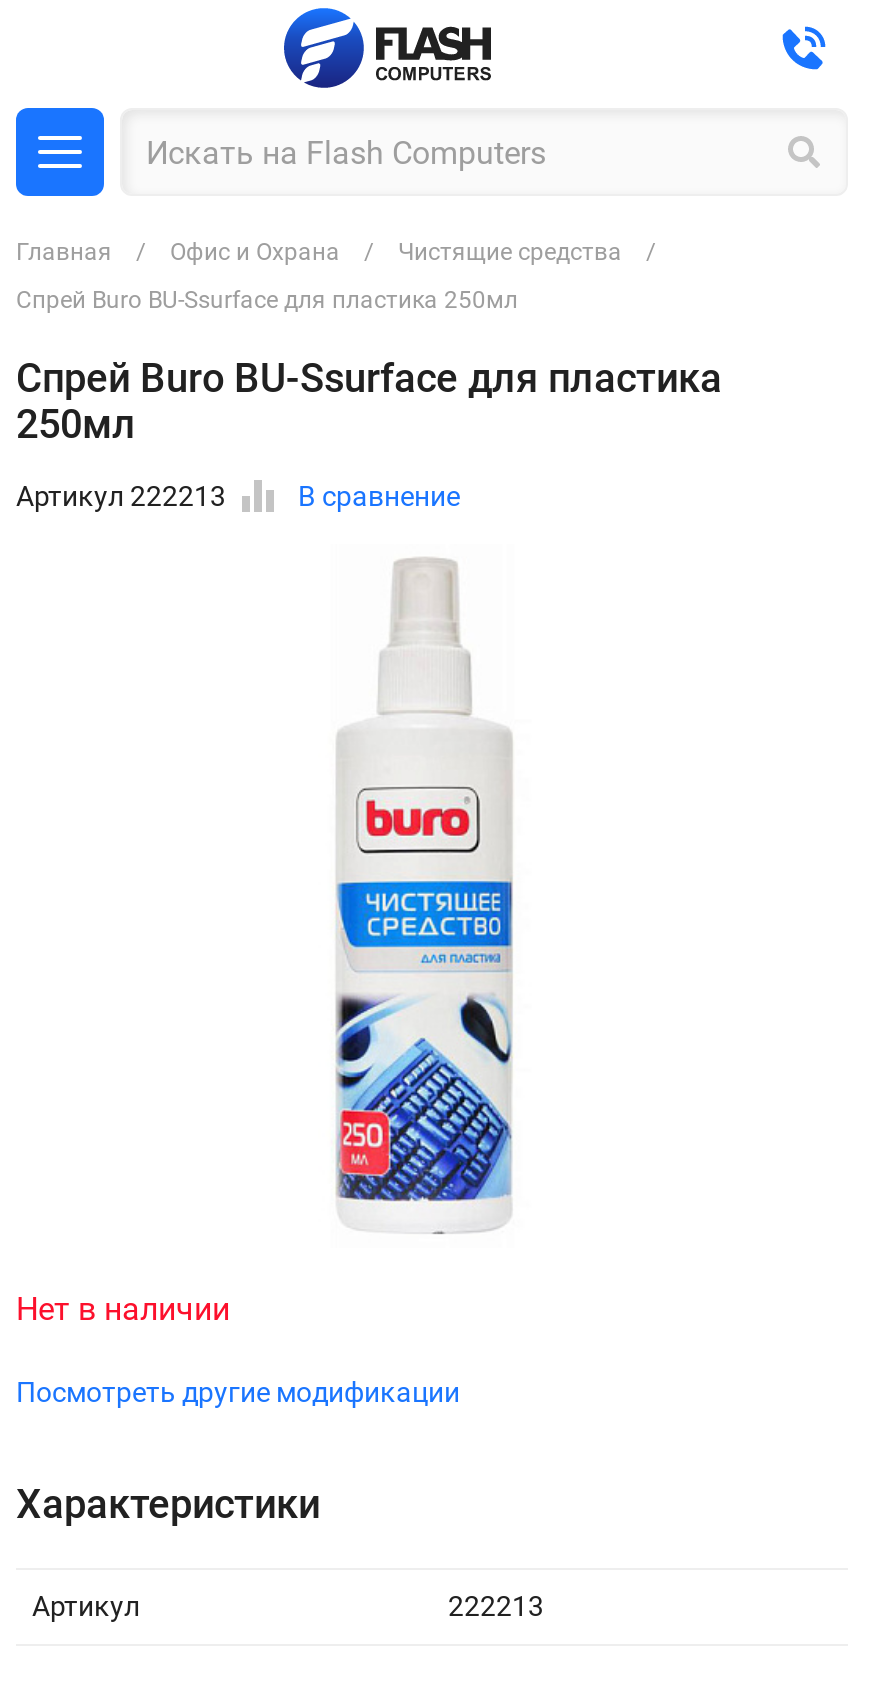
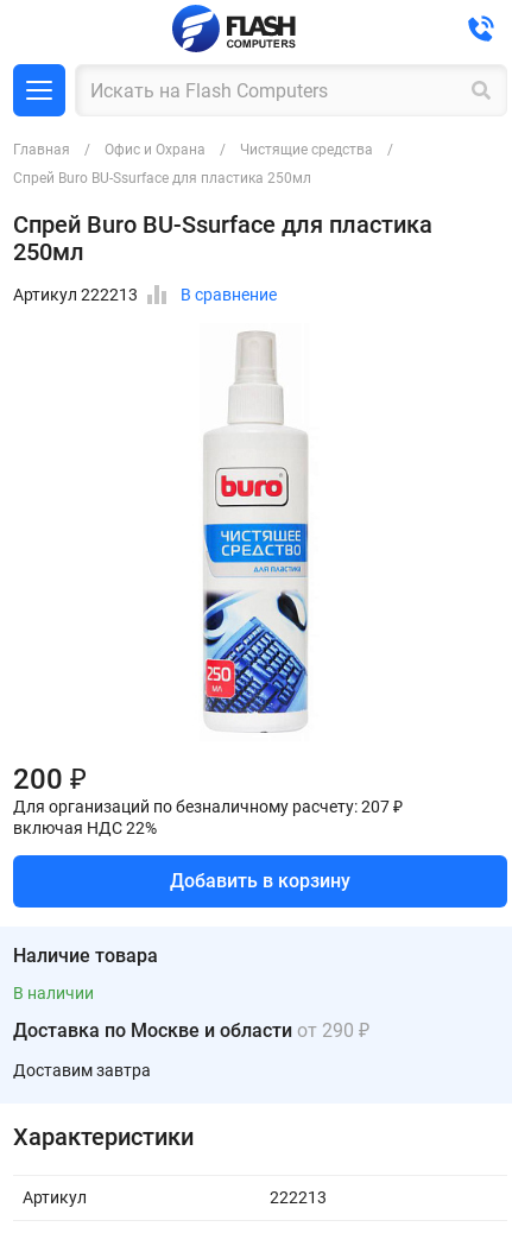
[16,1290,460,1408] Нет в наличии | Посмотреть другие модификации -> [13,763,403,1080] 200 ₽ | Для организаций по безналичному расчету: 207 ₽ | включая НДС 22% | Добавить в корзину | Наличие товара | В наличии | Доставка по Москве и области от 290 ₽ | Доставим завтра

